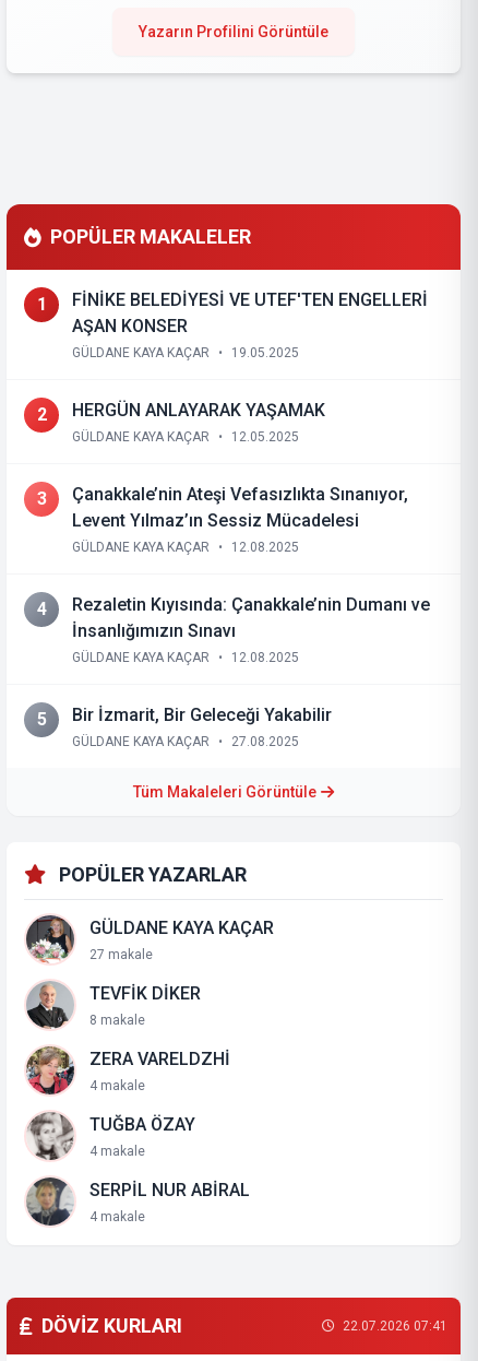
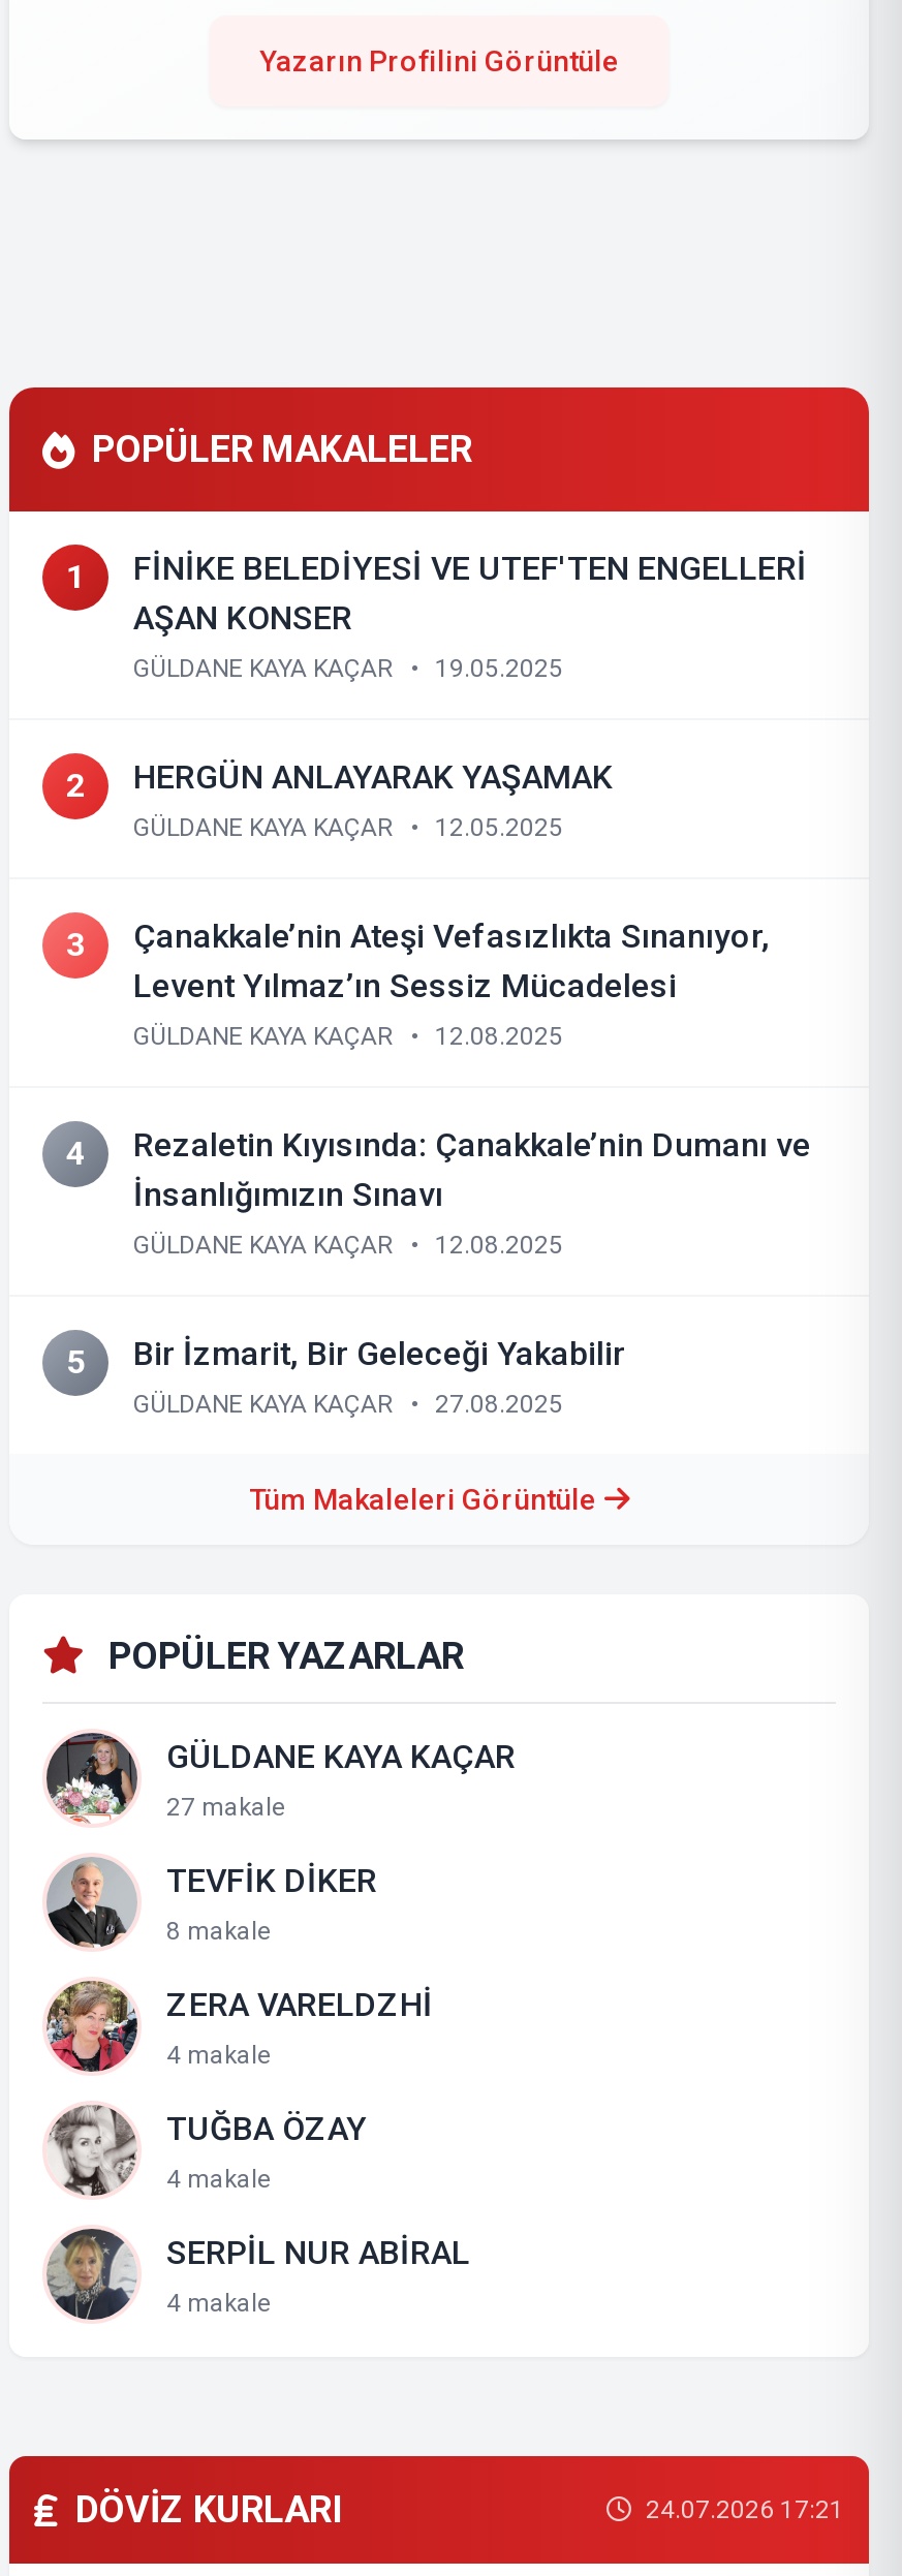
[339,1318,447,1334] 22.07.2026 07:41 -> [640,2495,844,2524] 24.07.2026 17:21

